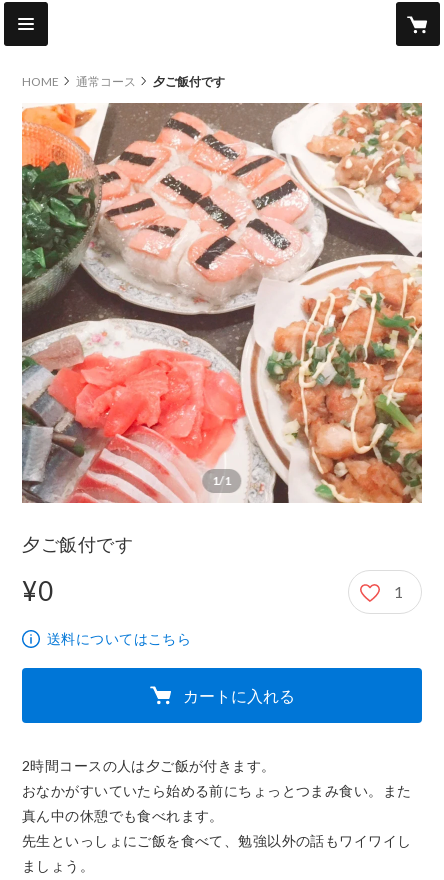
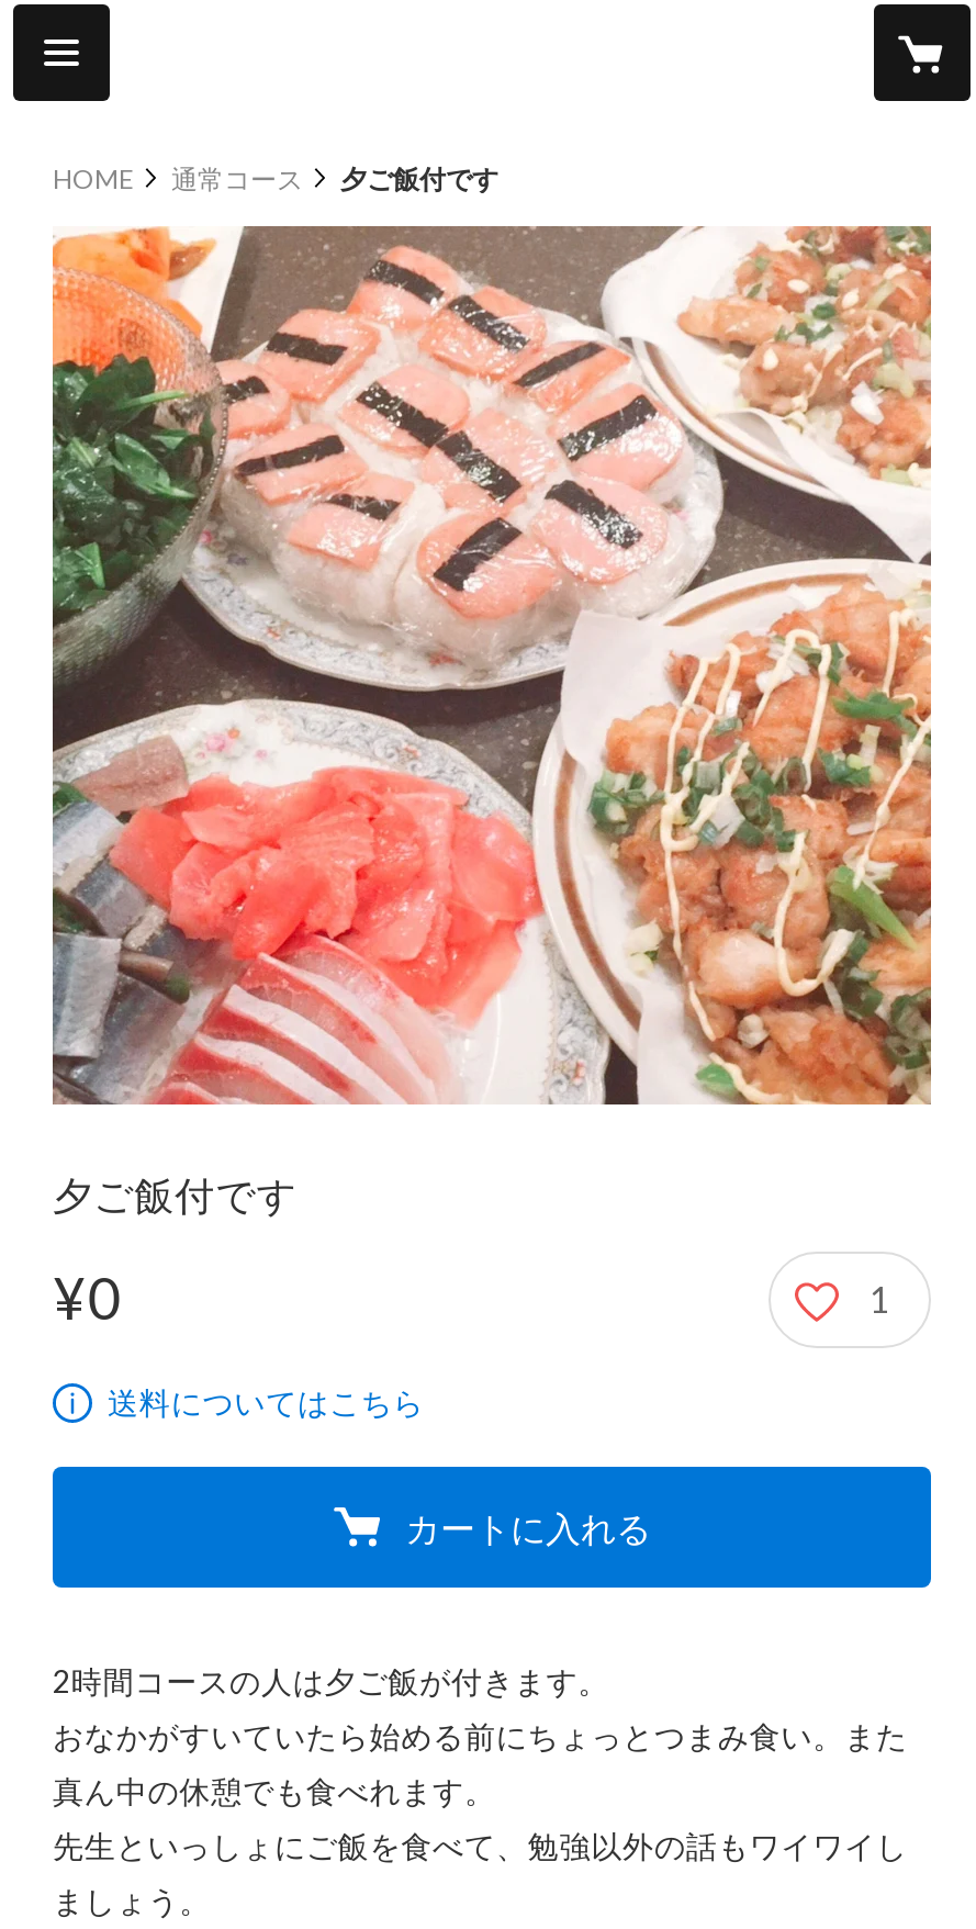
[212,472,232,487] 1/1 -> none

